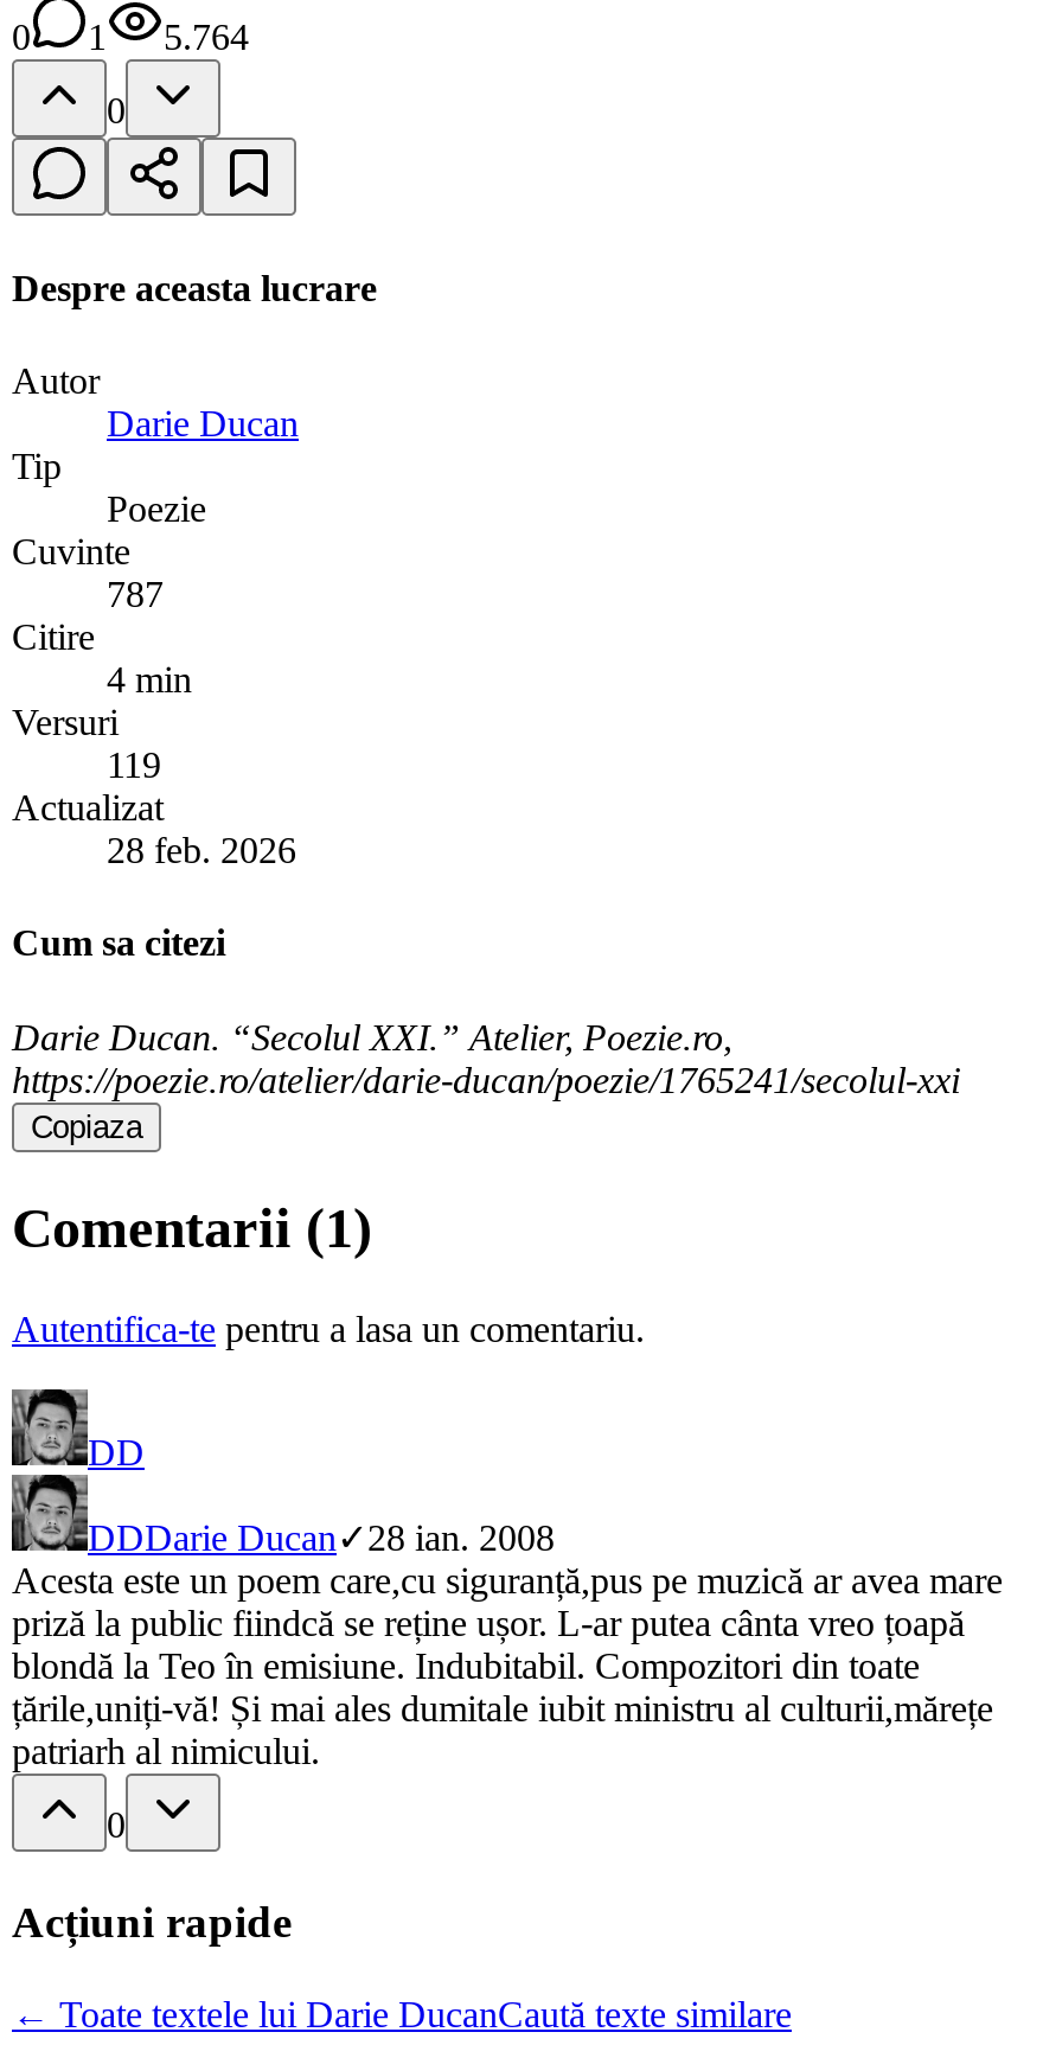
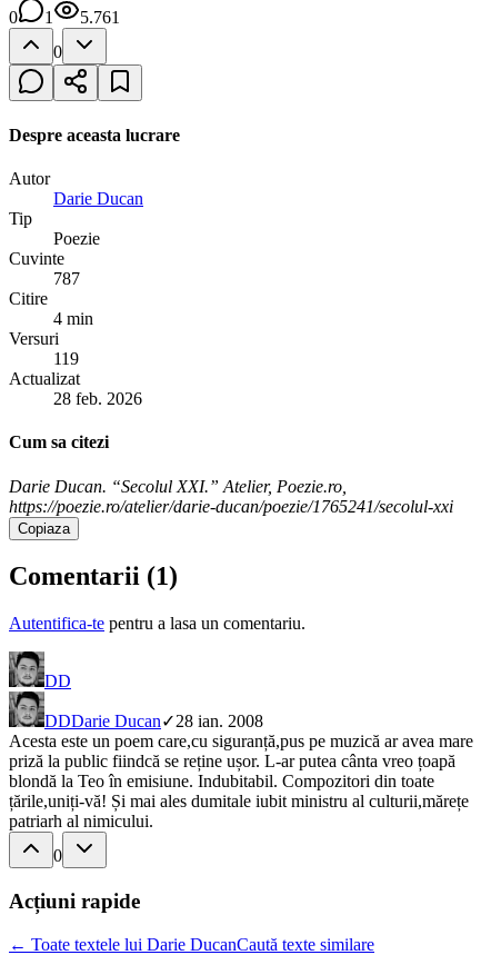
[12,18,249,58] 0 1 5.764 -> [9,8,120,27] 0 1 5.761

